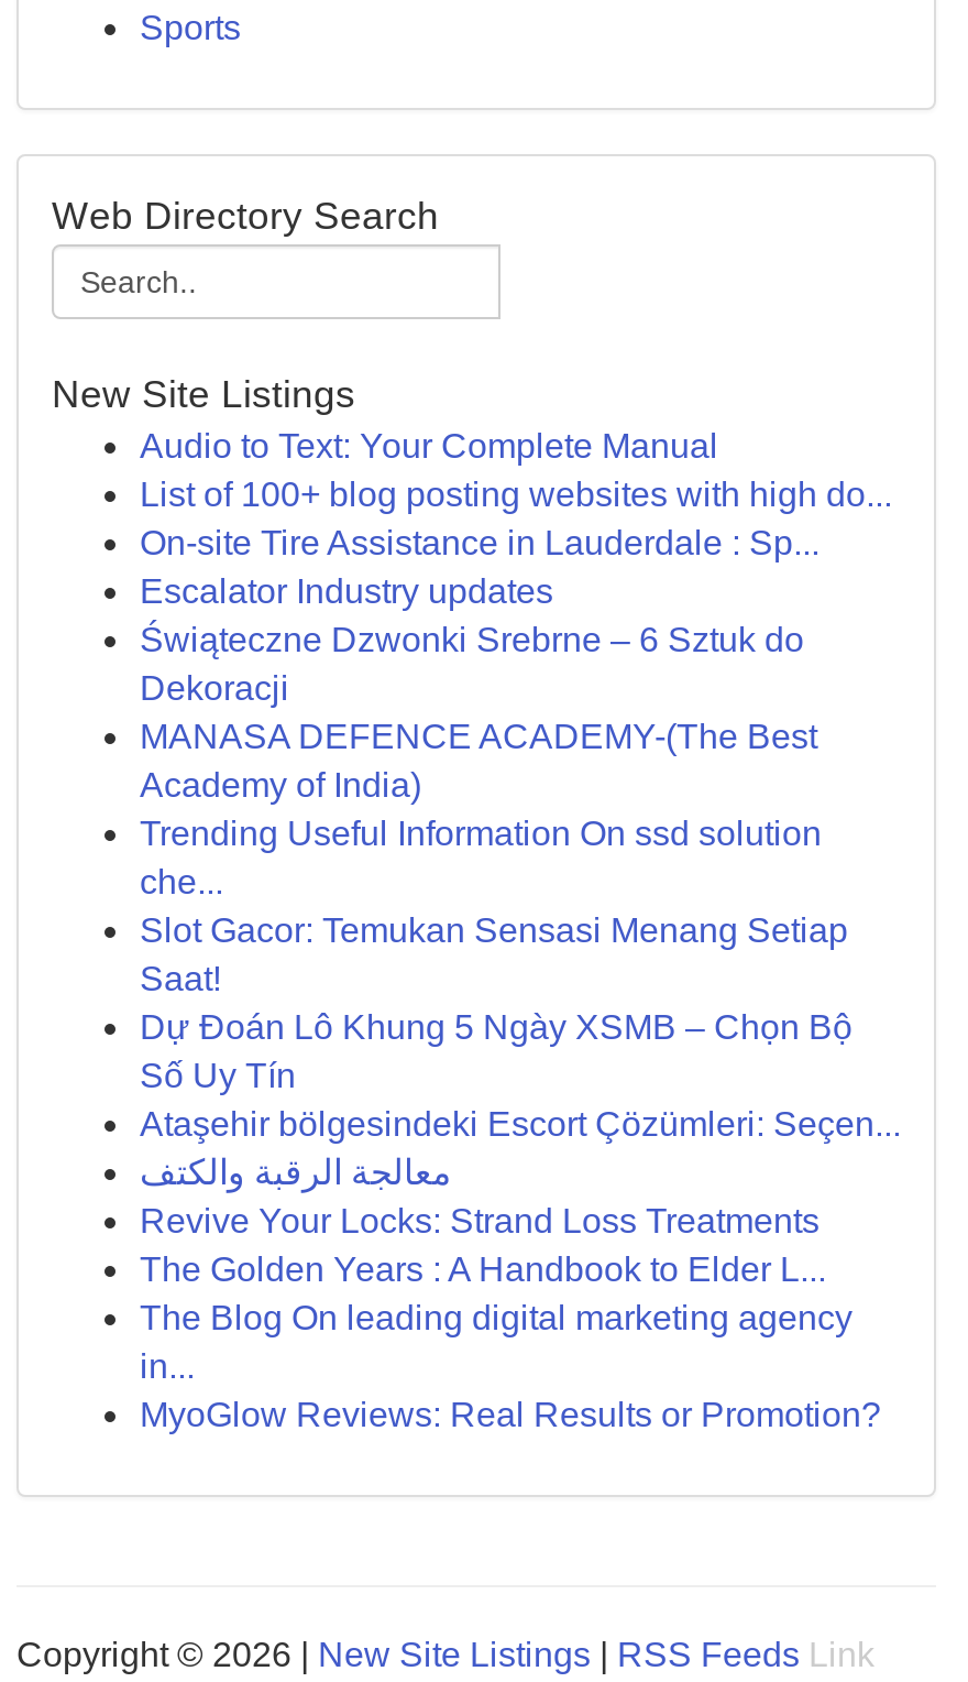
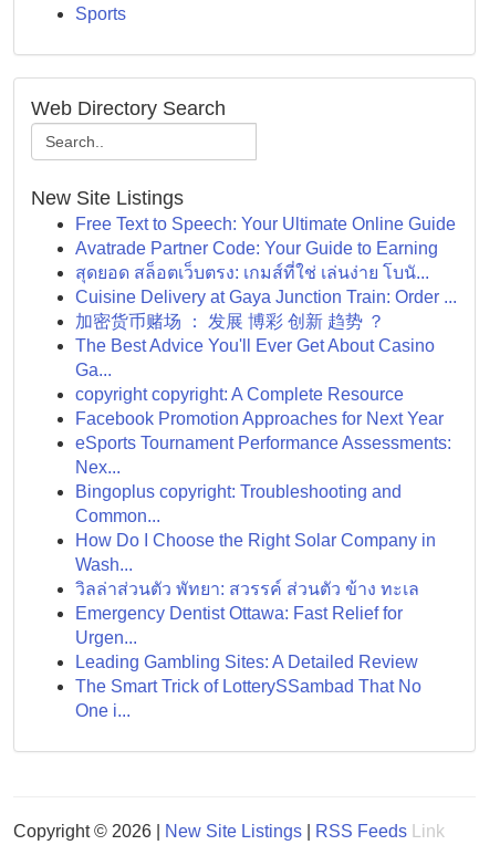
[140,427,901,1433] Audio to Text: Your Complete Manual | List of 100+ blog posting websites with high do... | On-site Tire Assistance in Lauderdale : Sp... | Escalator Industry updates | Świąteczne Dzwonki Srebrne – 6 Sztuk do | Dekoracji | MANASA DEFENCE ACADEMY-(The Best | Academy of India) | Trending Useful Information On ssd solution | che... | Slot Gacor: Temukan Sensasi Menang Setiap | Saat! | Dự Đoán Lô Khung 5 Ngày XSMB – Chọn Bộ | Số Uy Tín | Ataşehir bölgesindeki Escort Çözümleri: Seçen... | معالجة الرقبة والكتف | Revive Your Locks: Strand Loss Treatments | The Golden Years : A Handbook to Elder L... | The Blog On leading digital marketing agency | in... | MyoGlow Reviews: Real Results or Promotion? -> [75,215,457,720] Free Text to Speech: Your Ultimate Online Guide | Avatrade Partner Code: Your Guide to Earning | สุดยอด สล็อตเว็บตรง: เกมส์ที่ใช่ เล่นง่าย โบนั... | Cuisine Delivery at Gaya Junction Train: Order ... | 加密货币赌场 ： 发展 博彩 创新 趋势 ？ | The Best Advice You'll Ever Get About Casino | Ga... | copyright copyright: A Complete Resource | Facebook Promotion Approaches for Next Year | eSports Tournament Performance Assessments: | Nex... | Bingoplus copyright: Troubleshooting and | Common... | How Do I Choose the Right Solar Company in | Wash... | วิลล่าส่วนตัว พัทยา: สวรรค์ ส่วนตัว ข้าง ทะเล | Emergency Dentist Ottawa: Fast Relief for | Urgen... | Leading Gambling Sites: A Detailed Review | The Smart Trick of LotterySSambad That No | One i...

